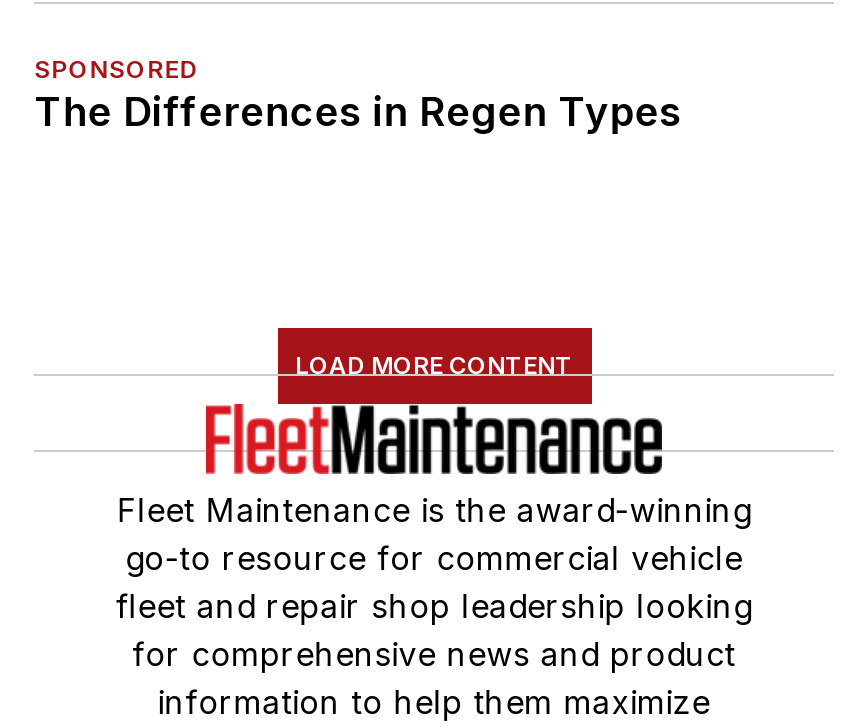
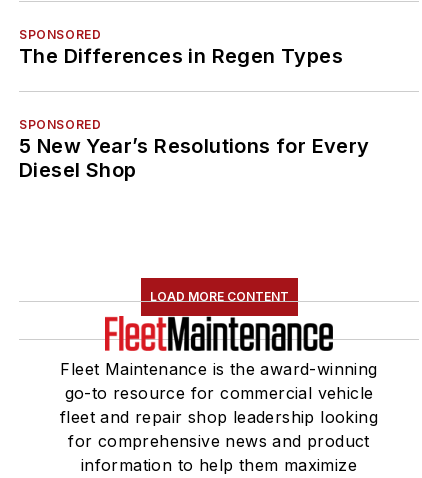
none -> [19,117,370,182] SPONSORED | 5 New Year’s Resolutions for Every | Diesel Shop

